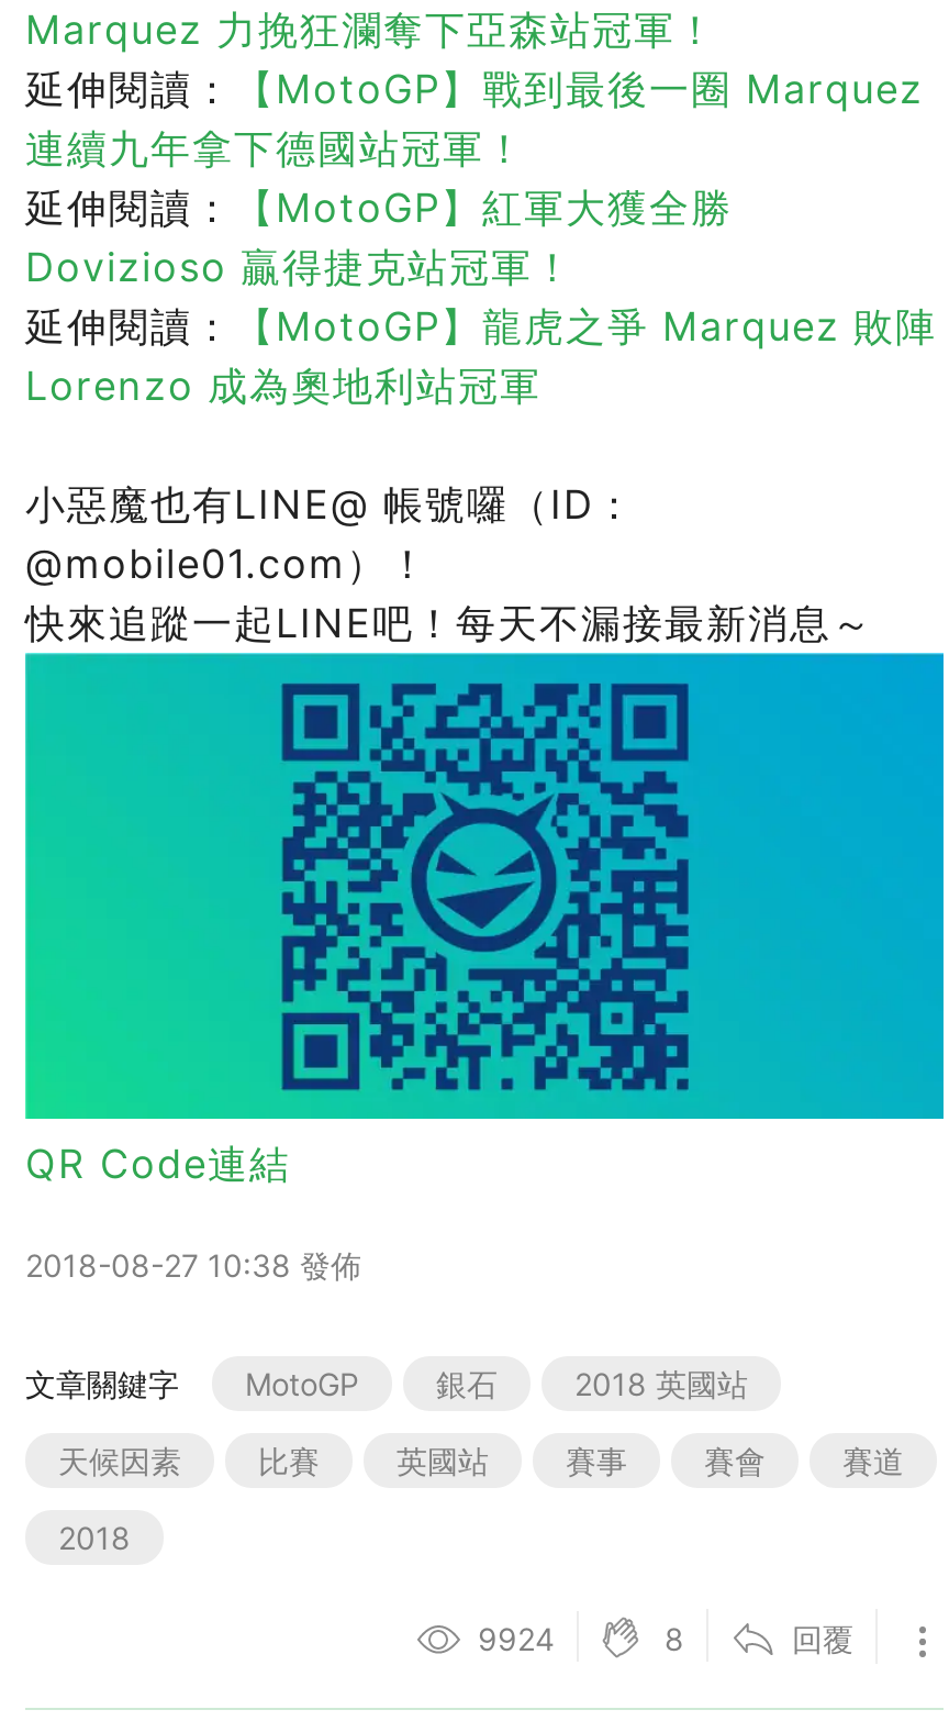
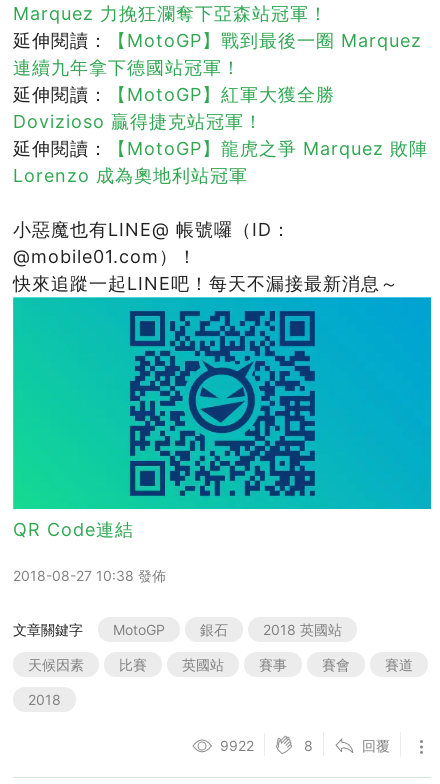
[478,1621,555,1658] 9924 -> [220,737,254,754] 9922

